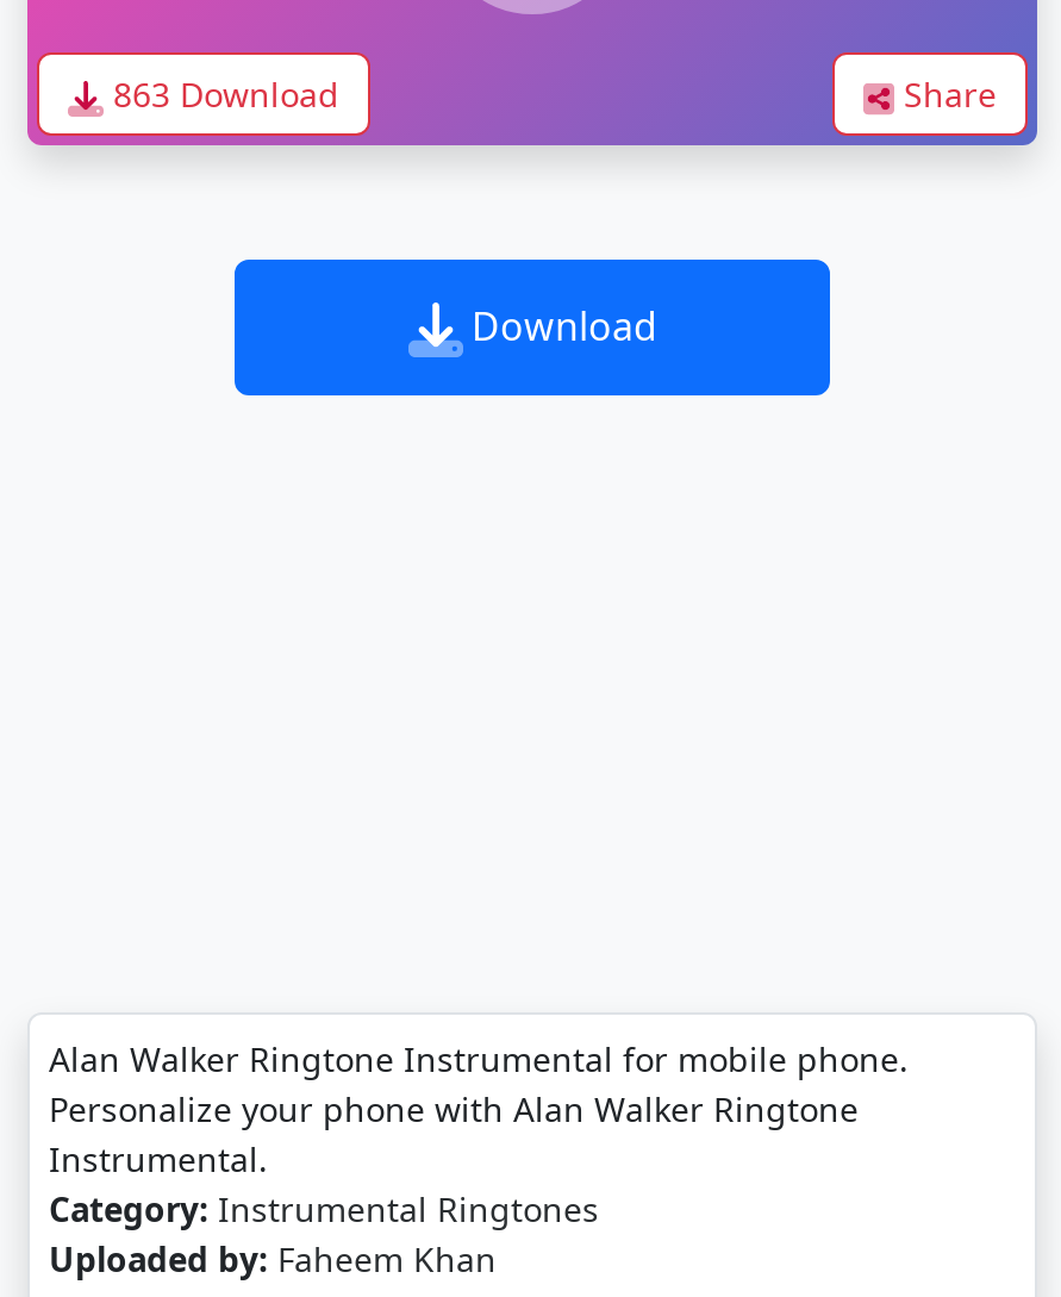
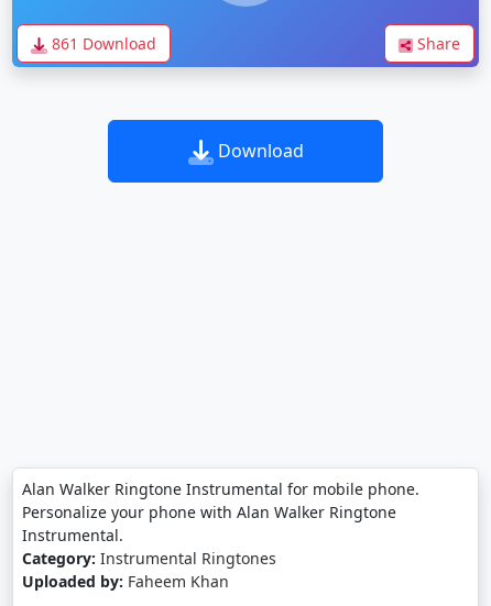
[104,71,339,117] 863 Download -> [47,33,156,54] 861 Download

